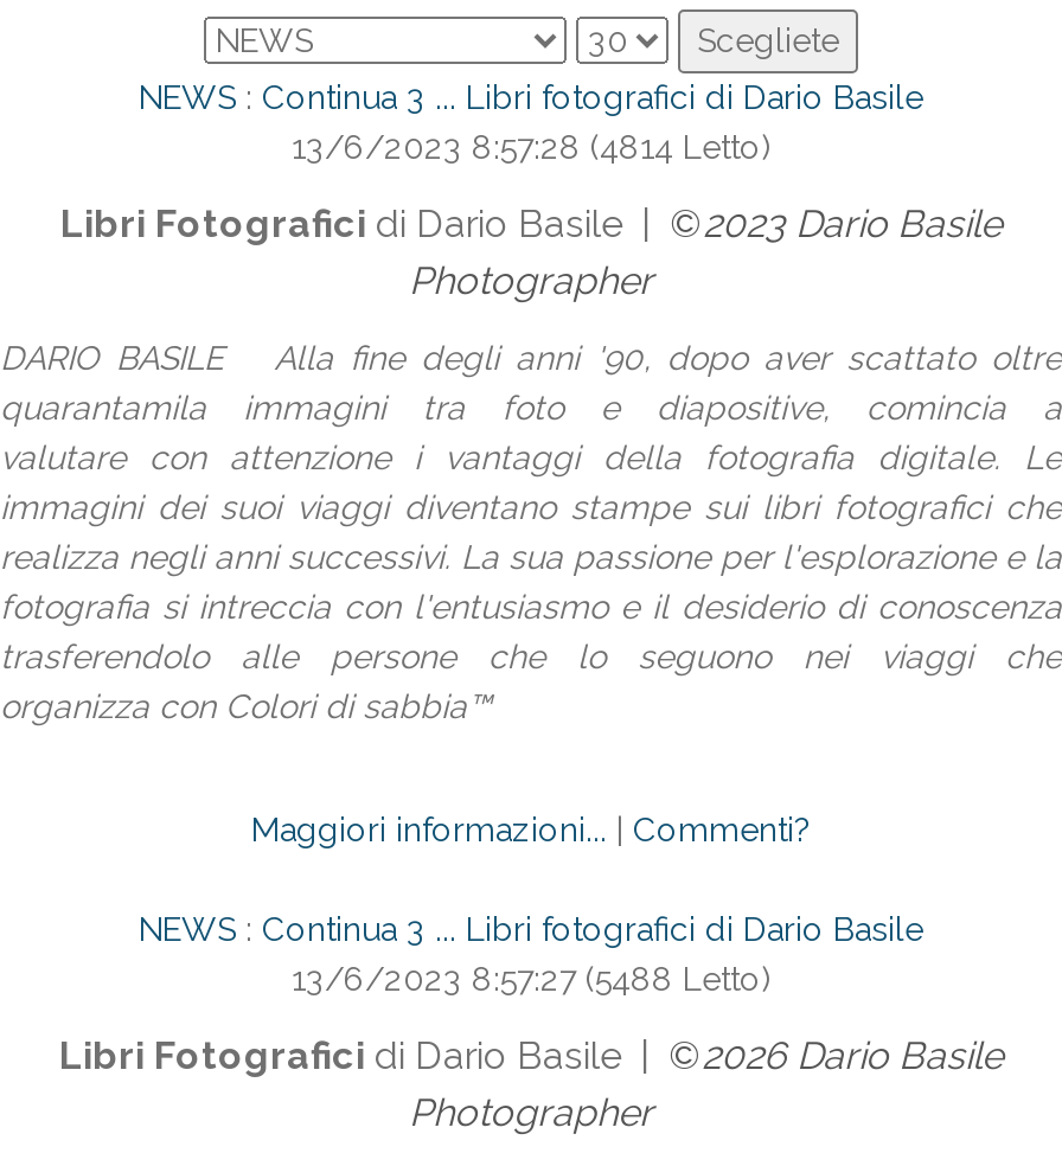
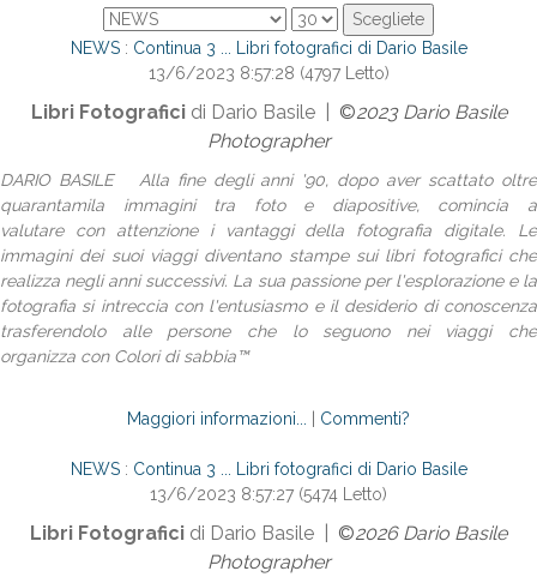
[292,128,770,166] 13/6/2023 8:57:28 (4814 Letto) -> [148,64,389,83] 13/6/2023 8:57:28 (4797 Letto)
[292,960,770,998] 13/6/2023 8:57:27 (5488 Letto) -> [150,485,387,504] 13/6/2023 8:57:27 (5474 Letto)

